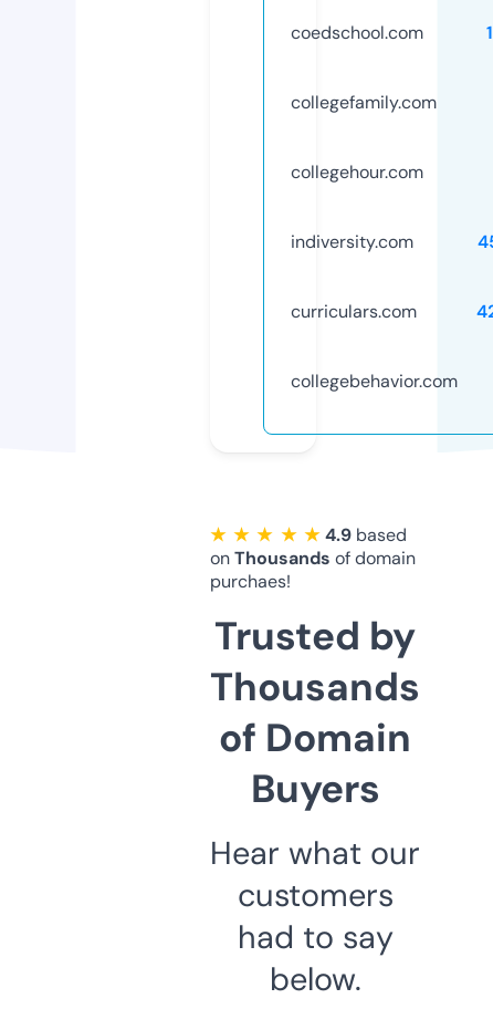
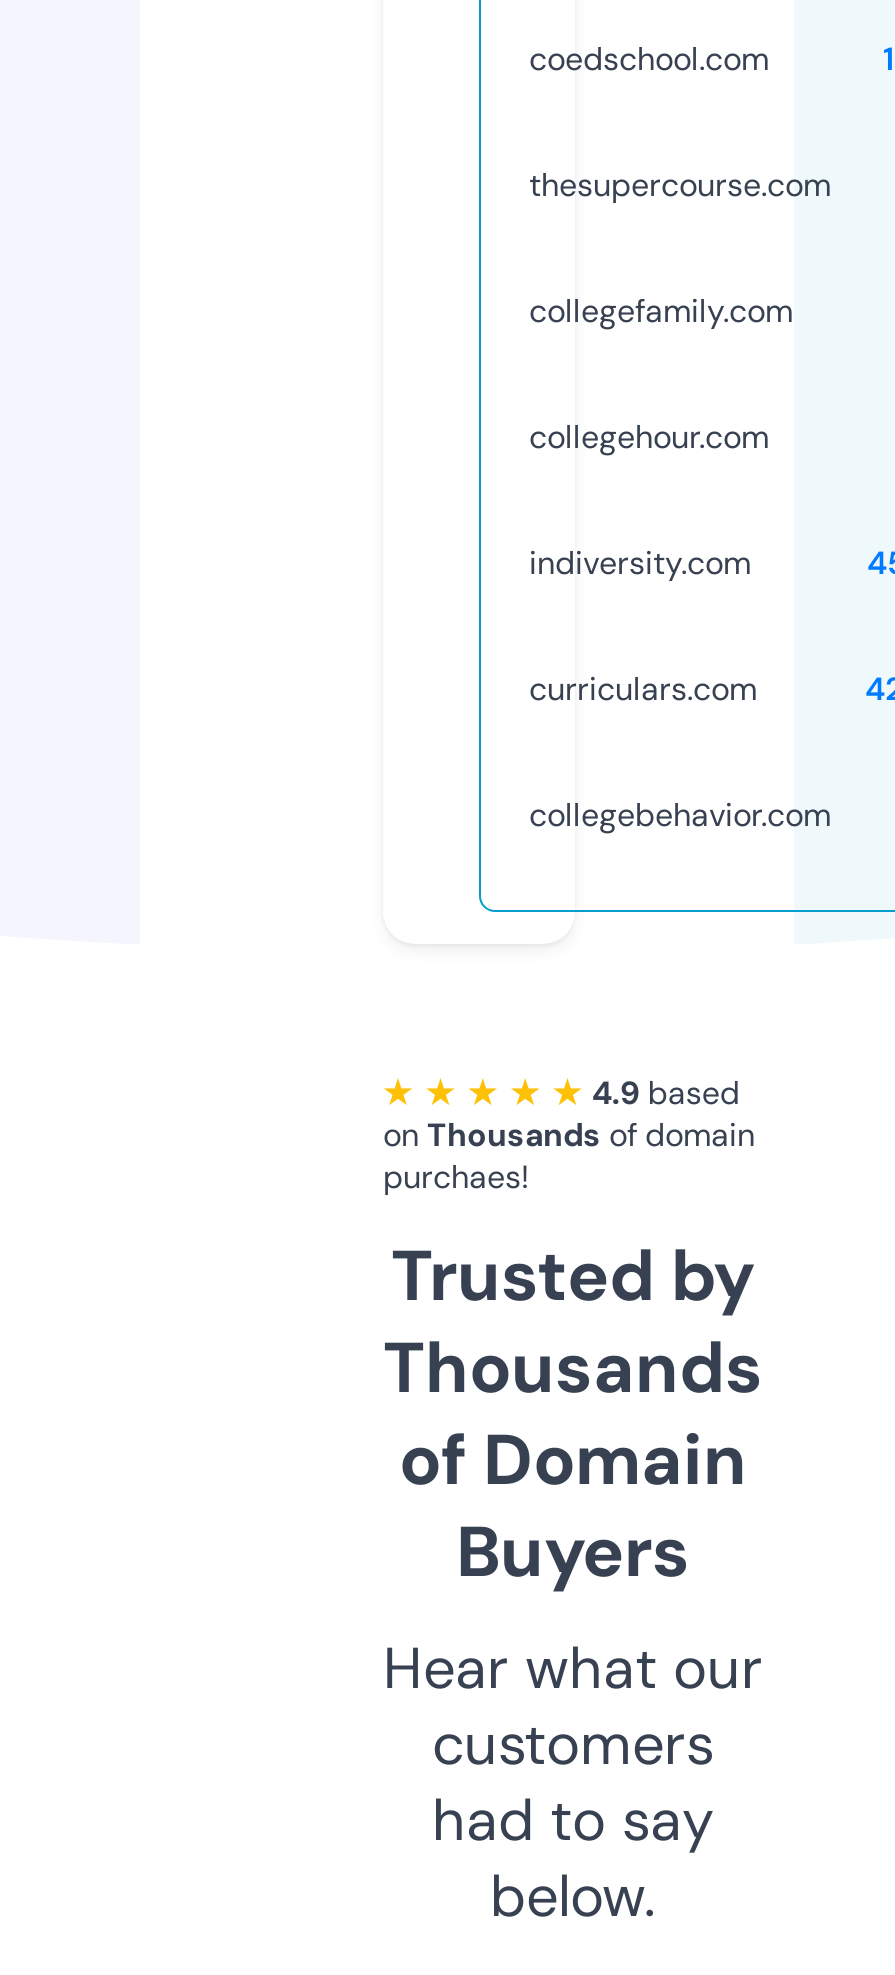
none -> [529,164,831,206] thesupercourse.com

